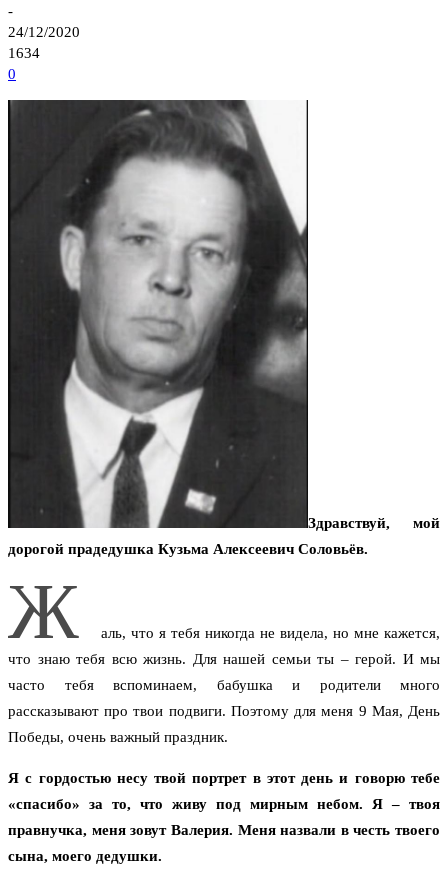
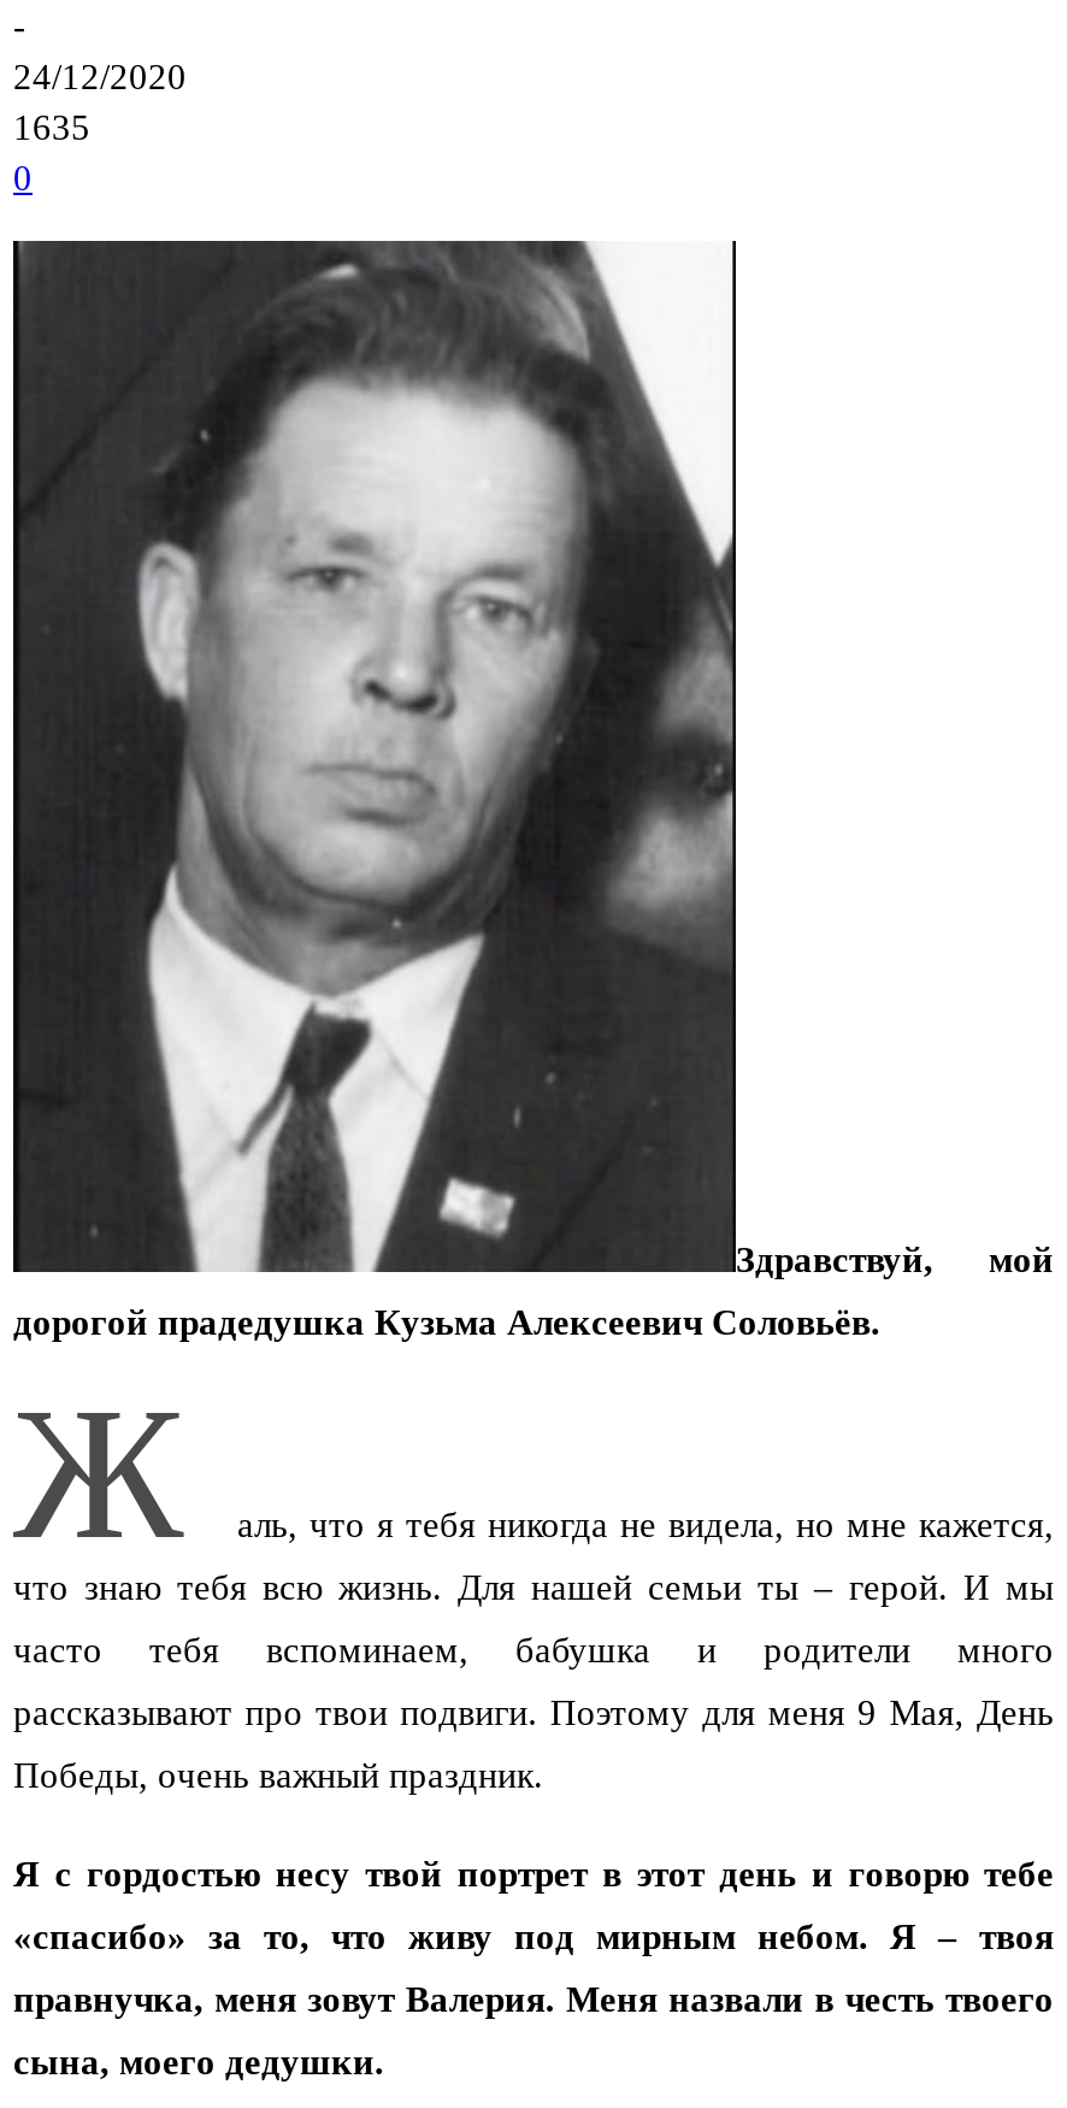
[8,45,40,61] 1634 -> [13,109,90,148] 1635

